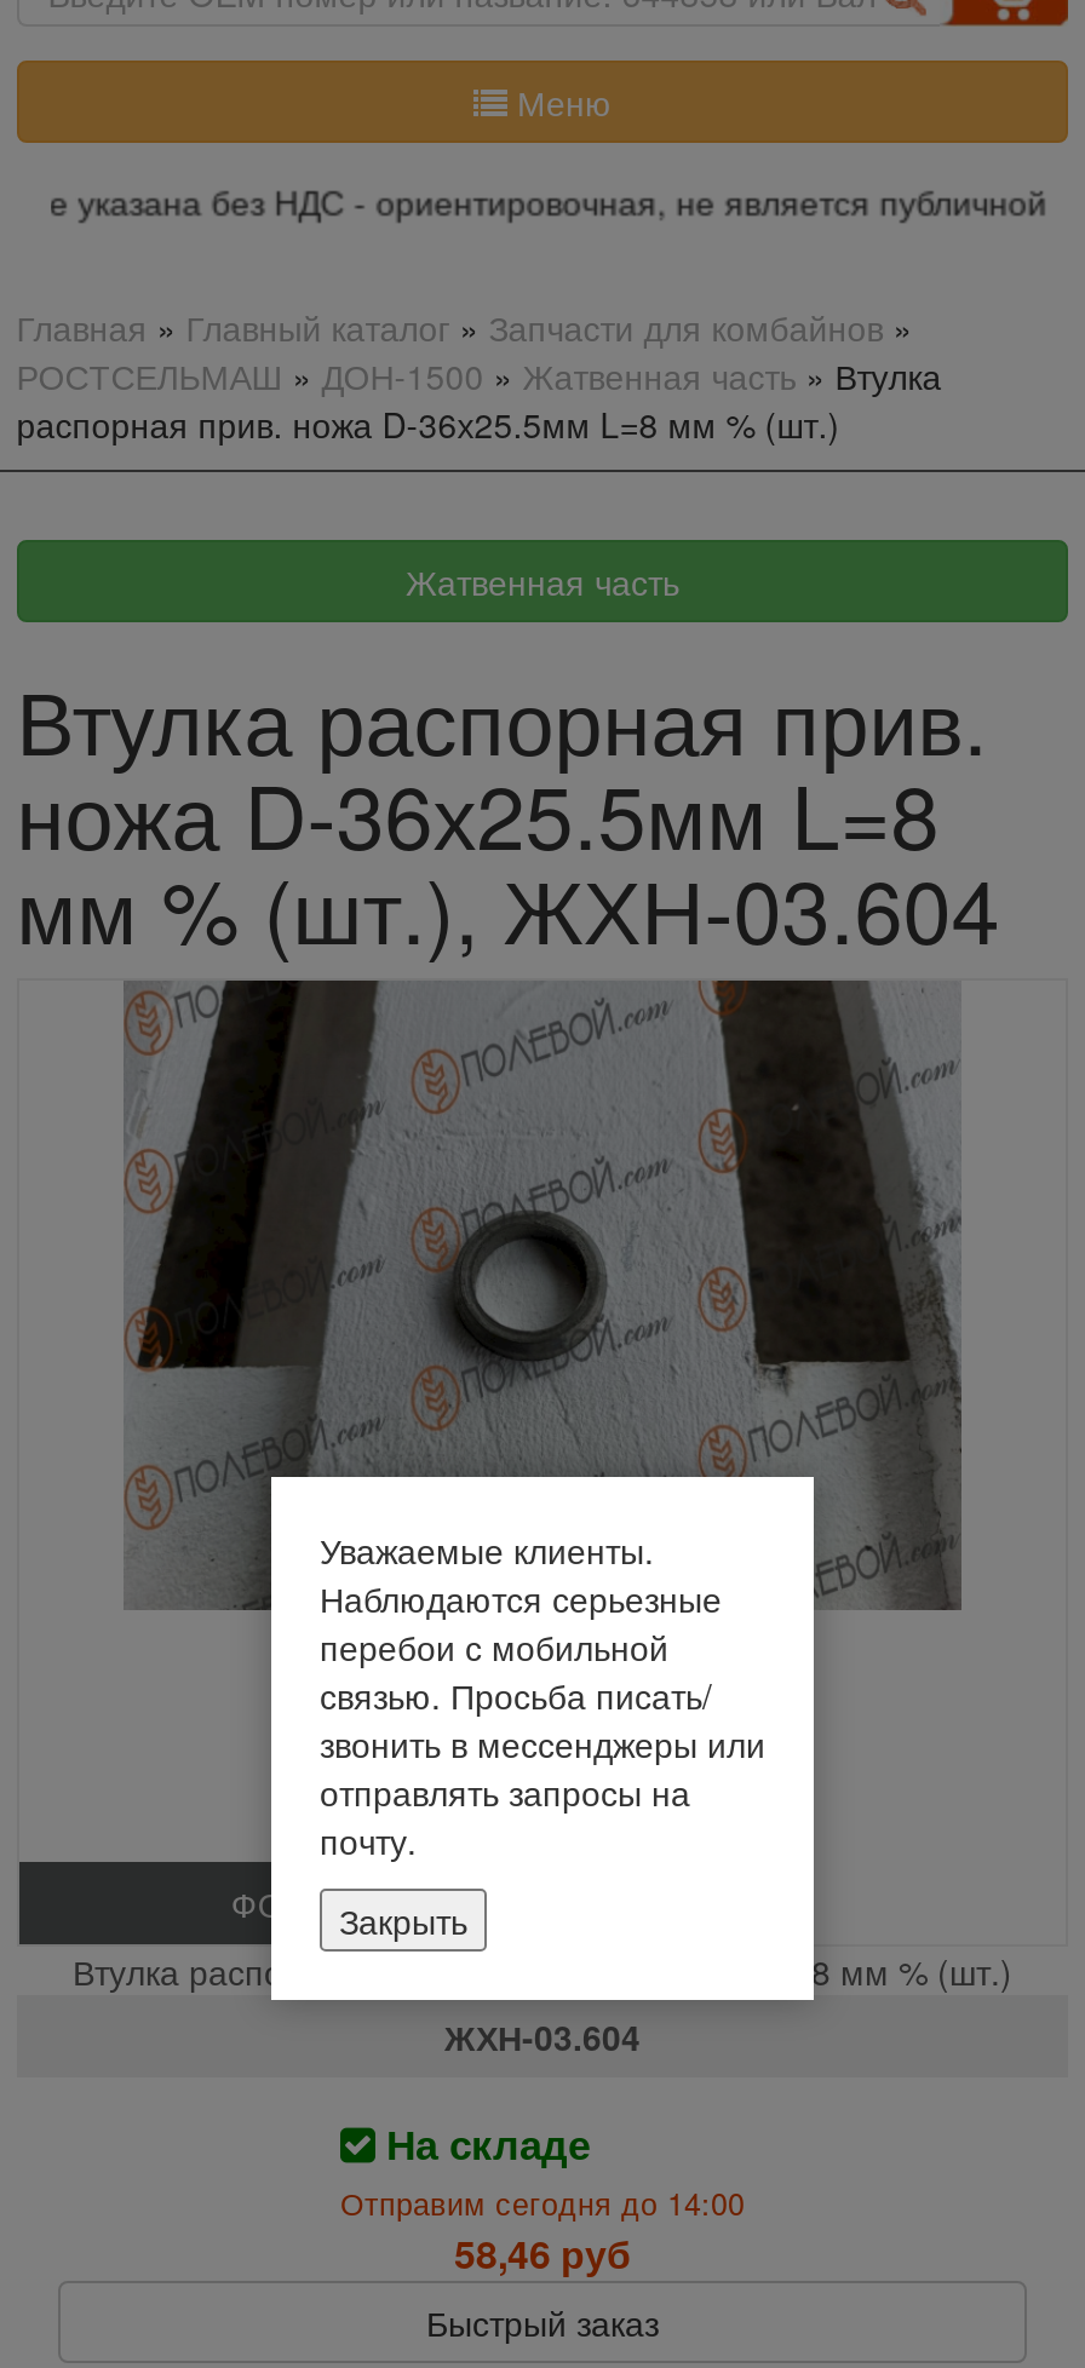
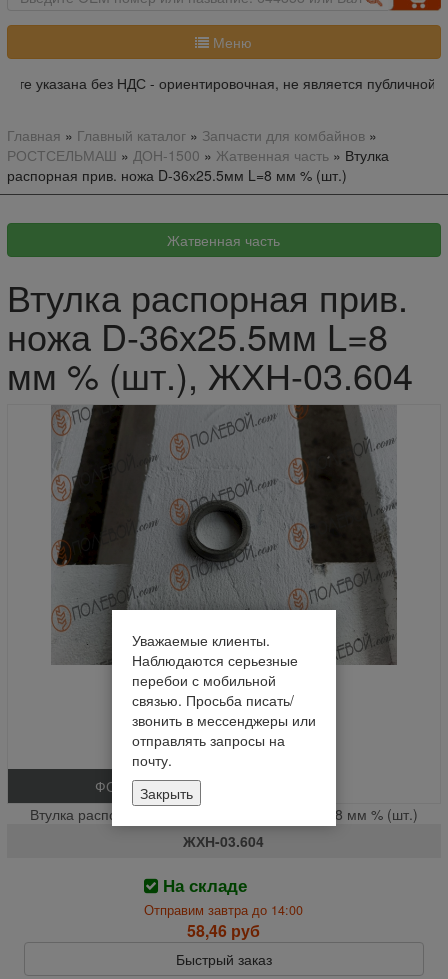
[340,2183,745,2226] Отправим сегодня до 14:00 -> [144,901,303,919] Отправим завтра до 14:00

